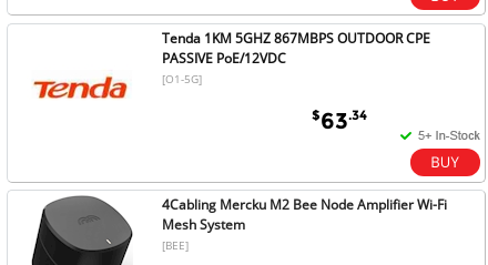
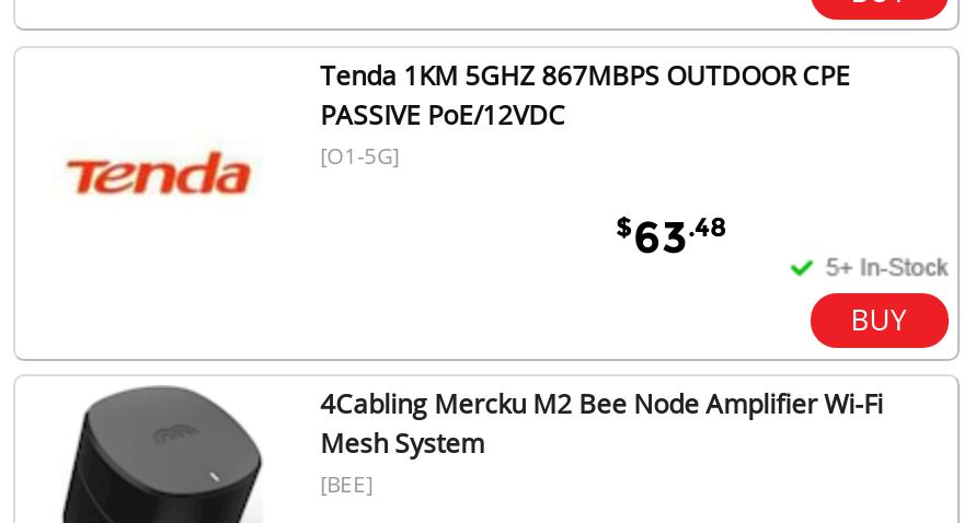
[312,106,367,134] $63.34 -> [616,210,727,264] $63.48

